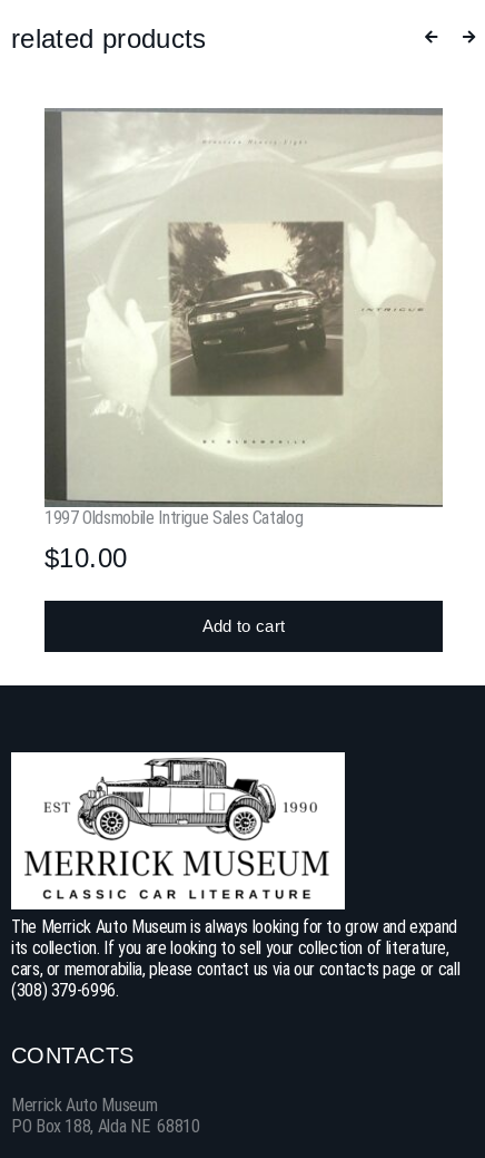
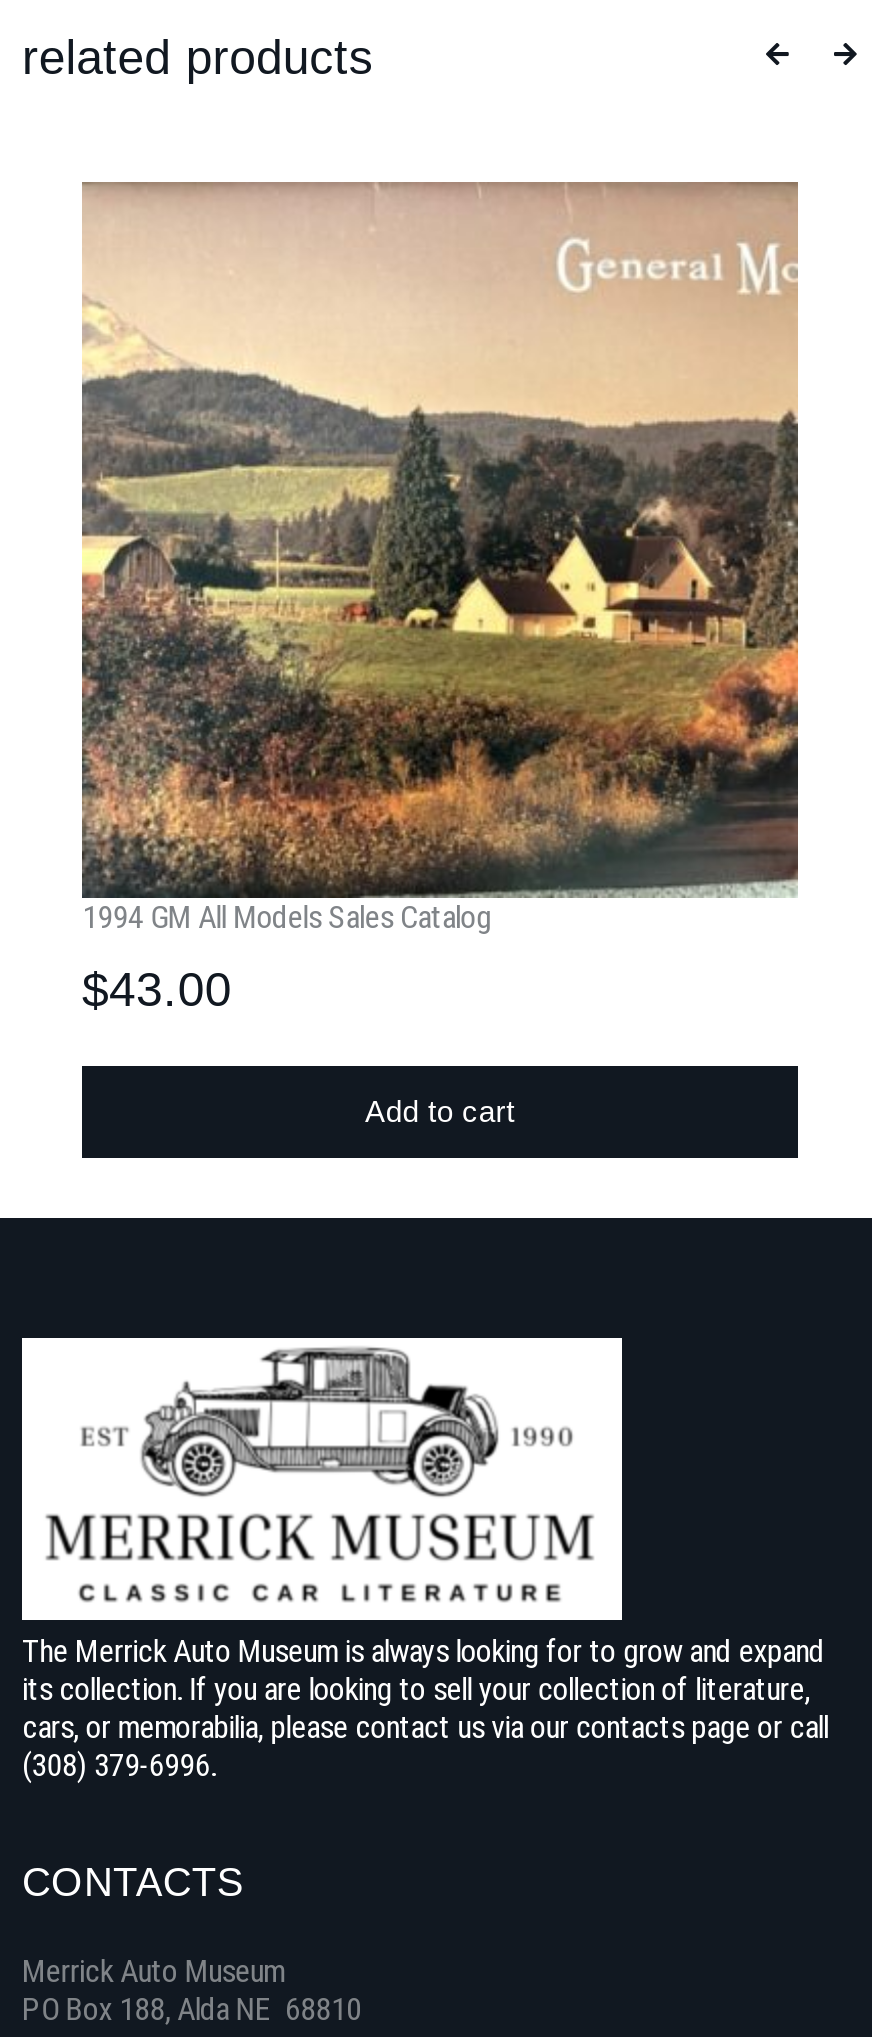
[43,108,443,529] [image] | 1997 Oldsmobile Intrigue Sales Catalog -> [80,181,798,935] [image] | 1994 GM All Models Sales Catalog
[44,543,128,573] $10.00 -> [82,961,232,1015] $43.00

